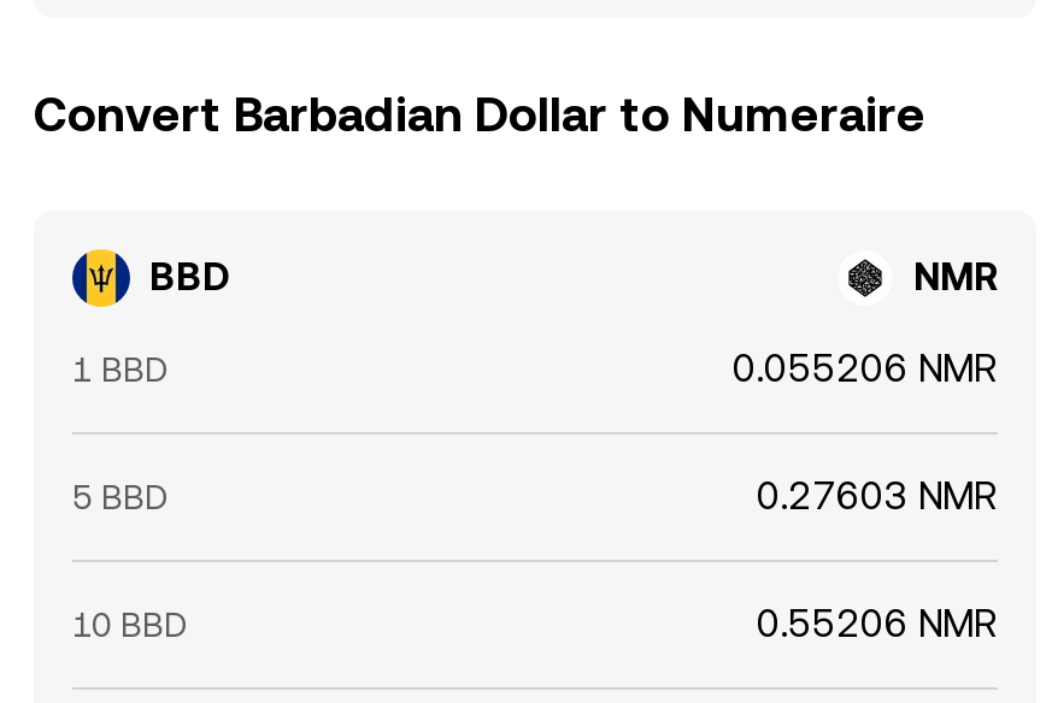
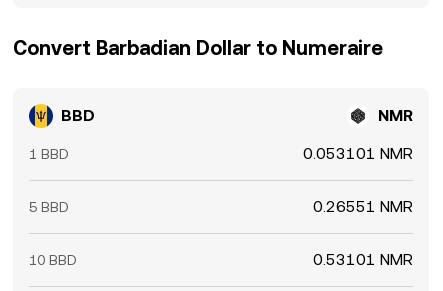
[733,345,998,391] 0.055206 NMR -> [303,144,413,163] 0.053101 NMR
[757,473,998,519] 0.27603 NMR -> [313,197,413,216] 0.26551 NMR
[757,601,998,646] 0.55206 NMR -> [313,250,413,269] 0.53101 NMR

